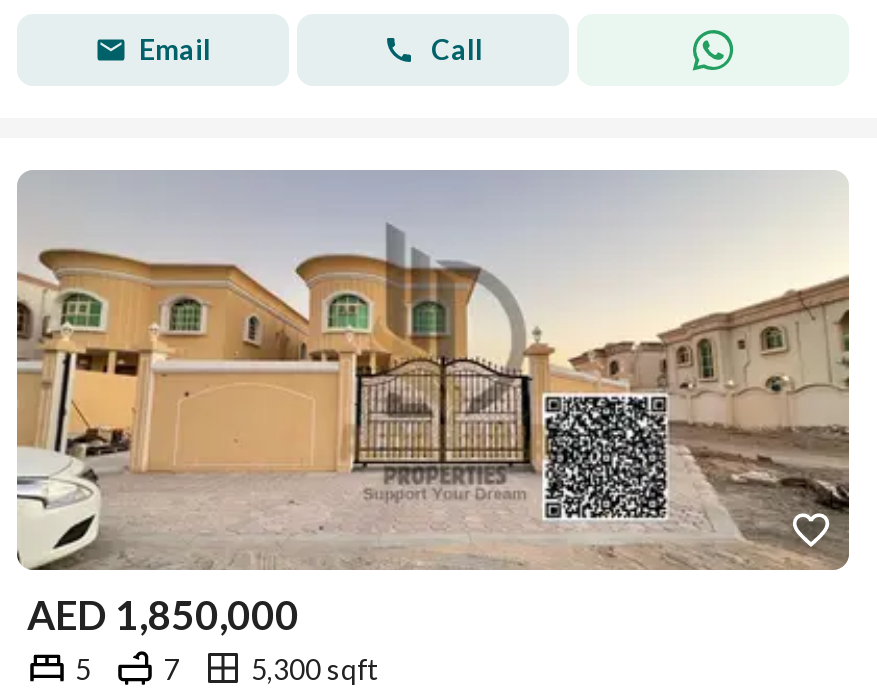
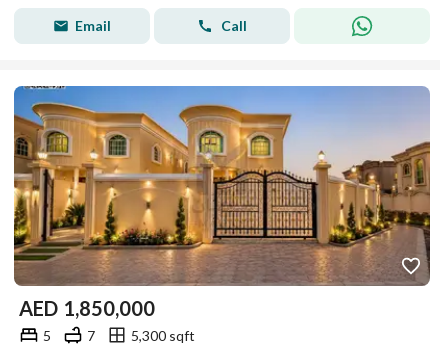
[15,170,851,572] [image] -> [13,85,431,286] [image]

